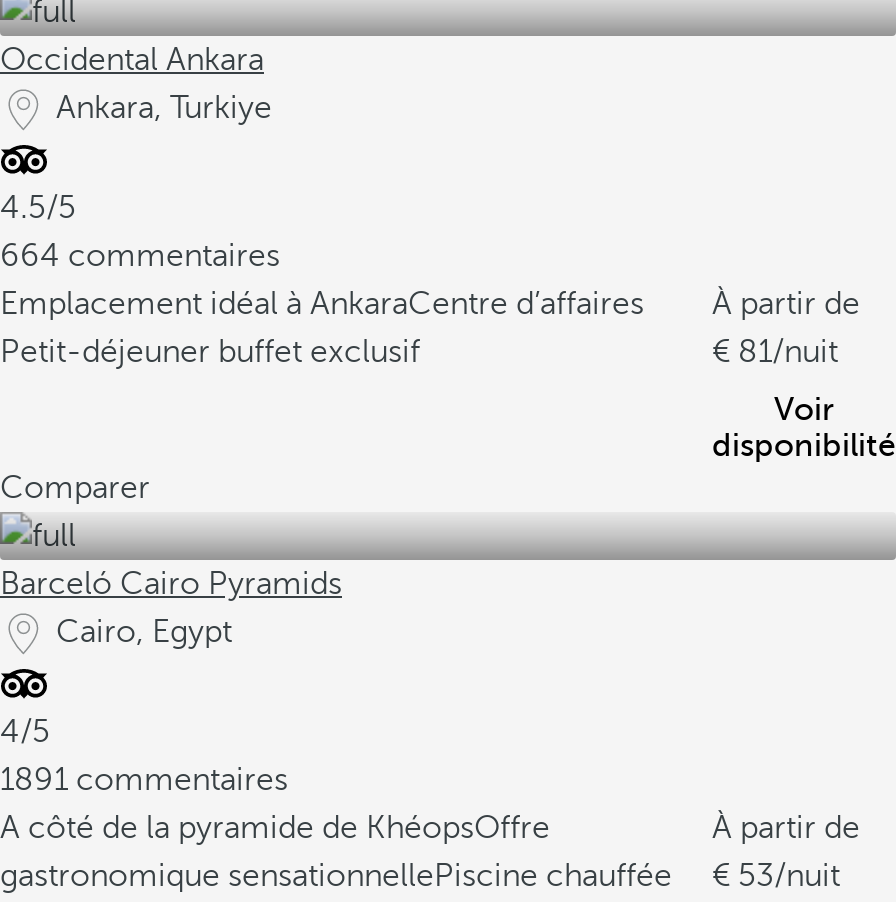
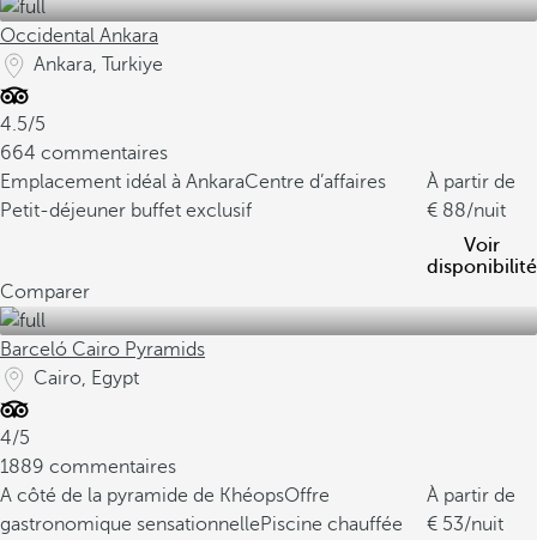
[738,334,838,370] 81/nuit -> [442,200,506,222] 88/nuit
[0,762,288,798] 1891 commentaires -> [0,456,176,478] 1889 commentaires

